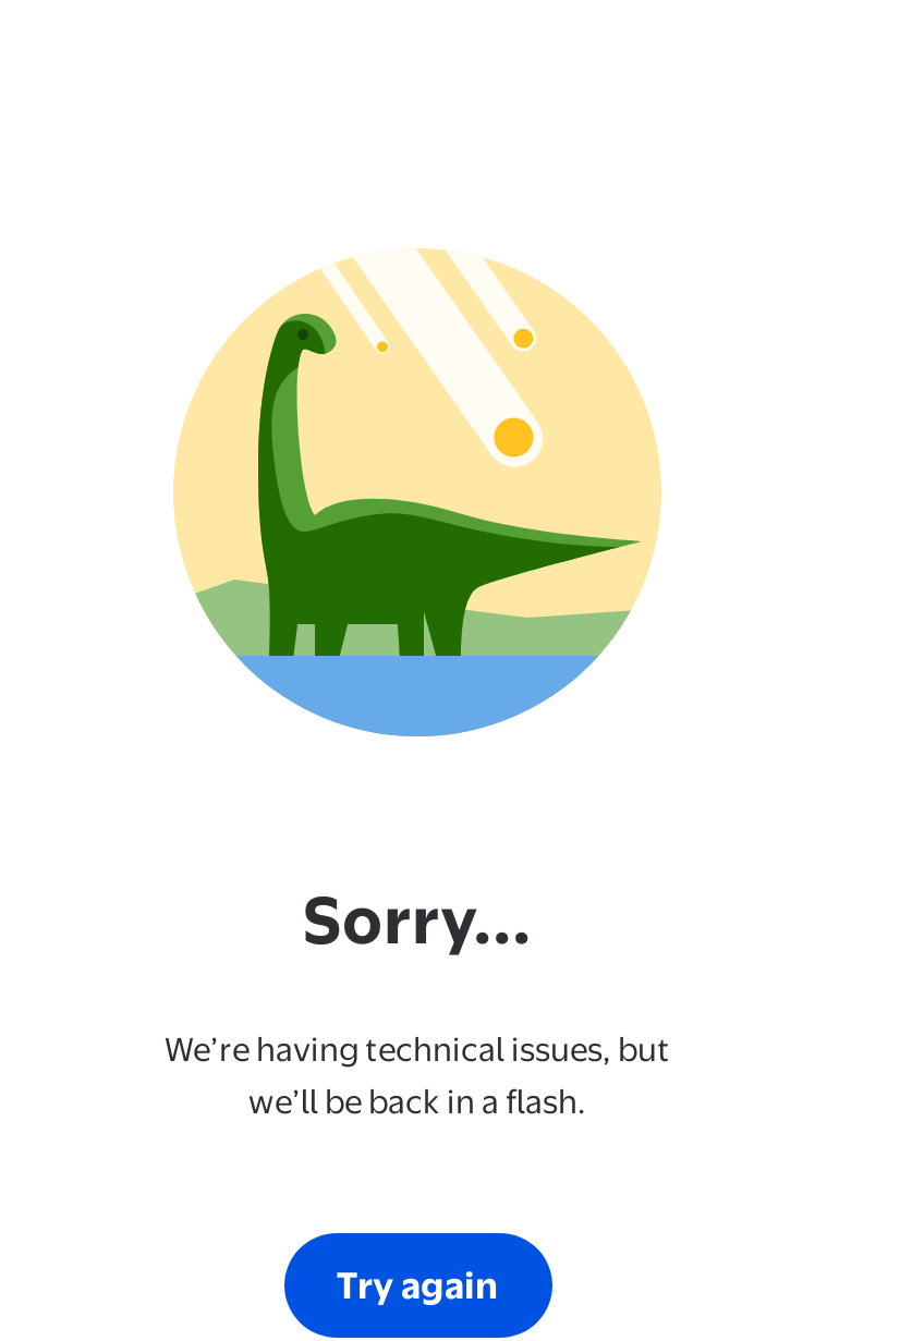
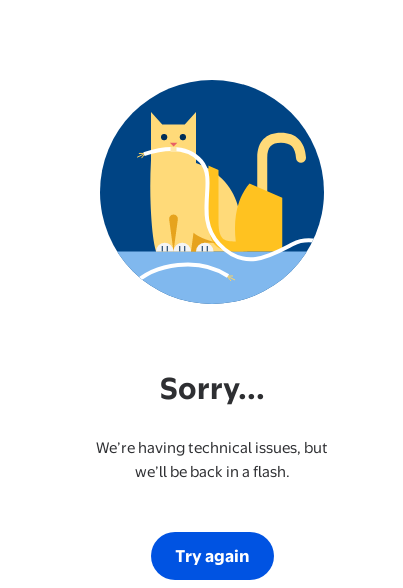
[173,248,661,686] [image] -> [99,79,325,282] [image]

